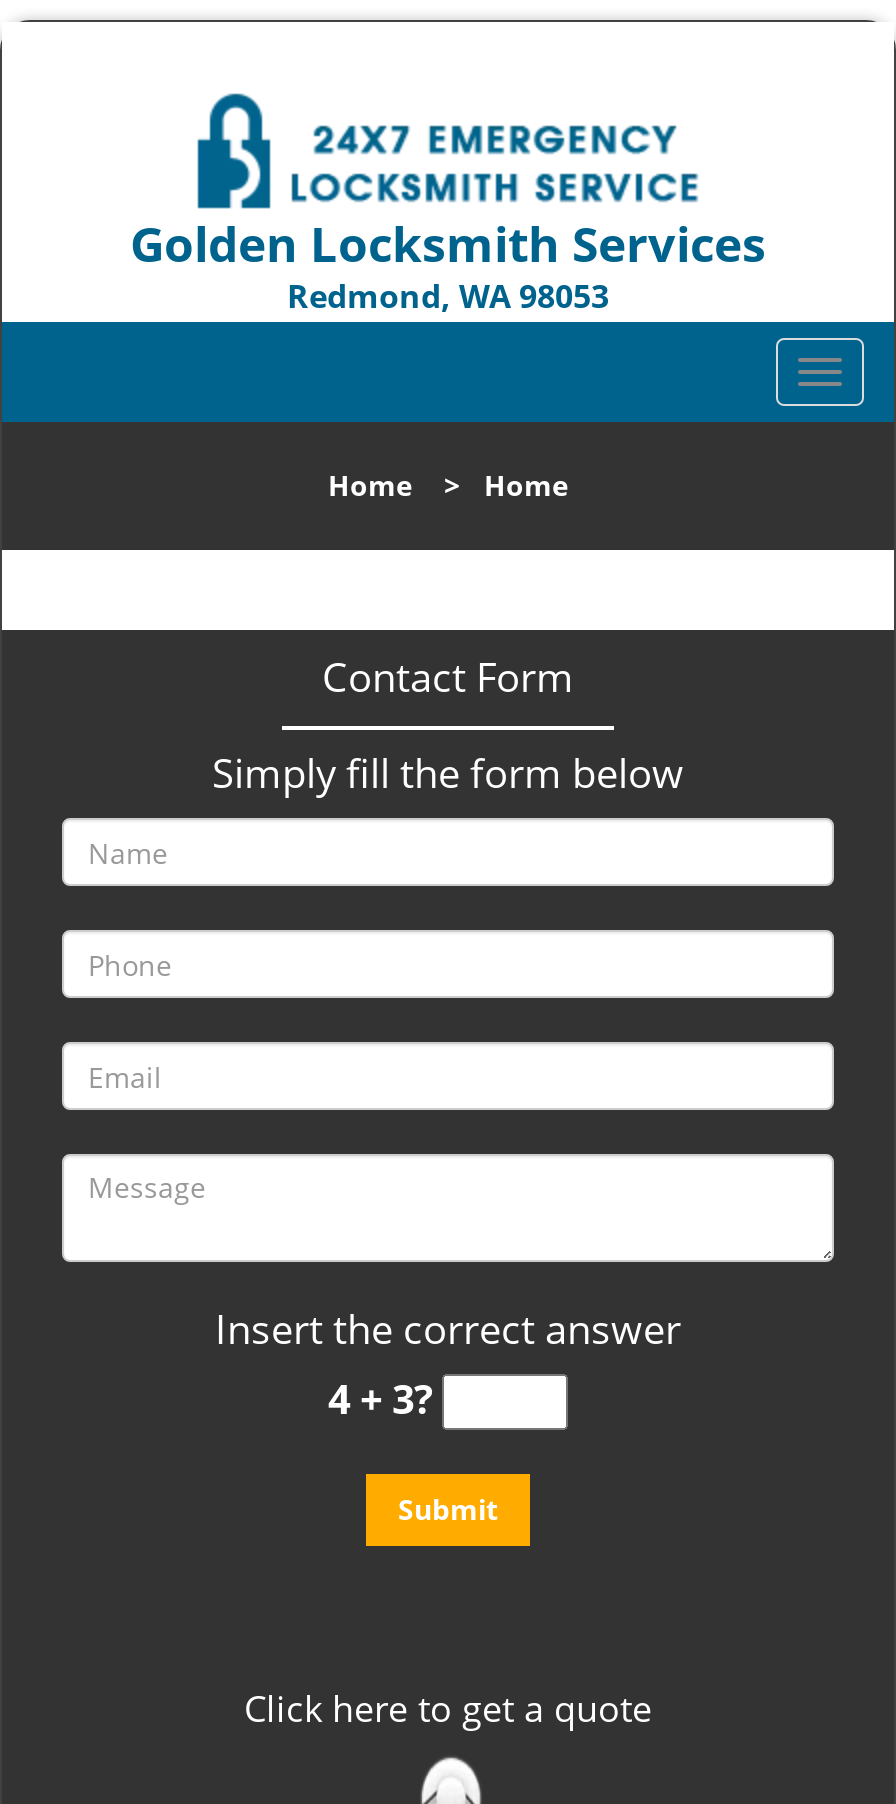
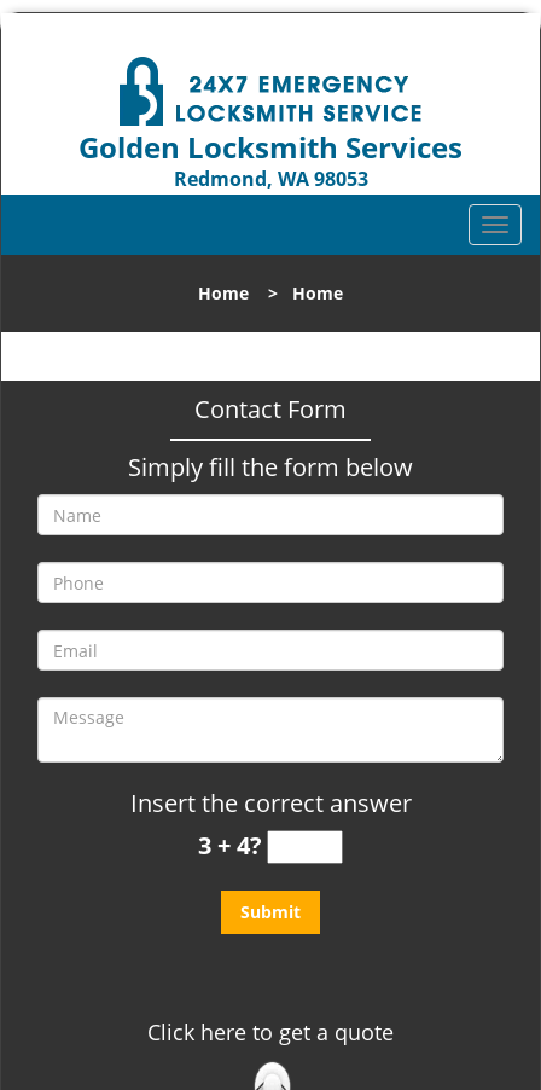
[328,1372,434,1426] 4 + 3? -> [198,829,262,862] 3 + 4?

